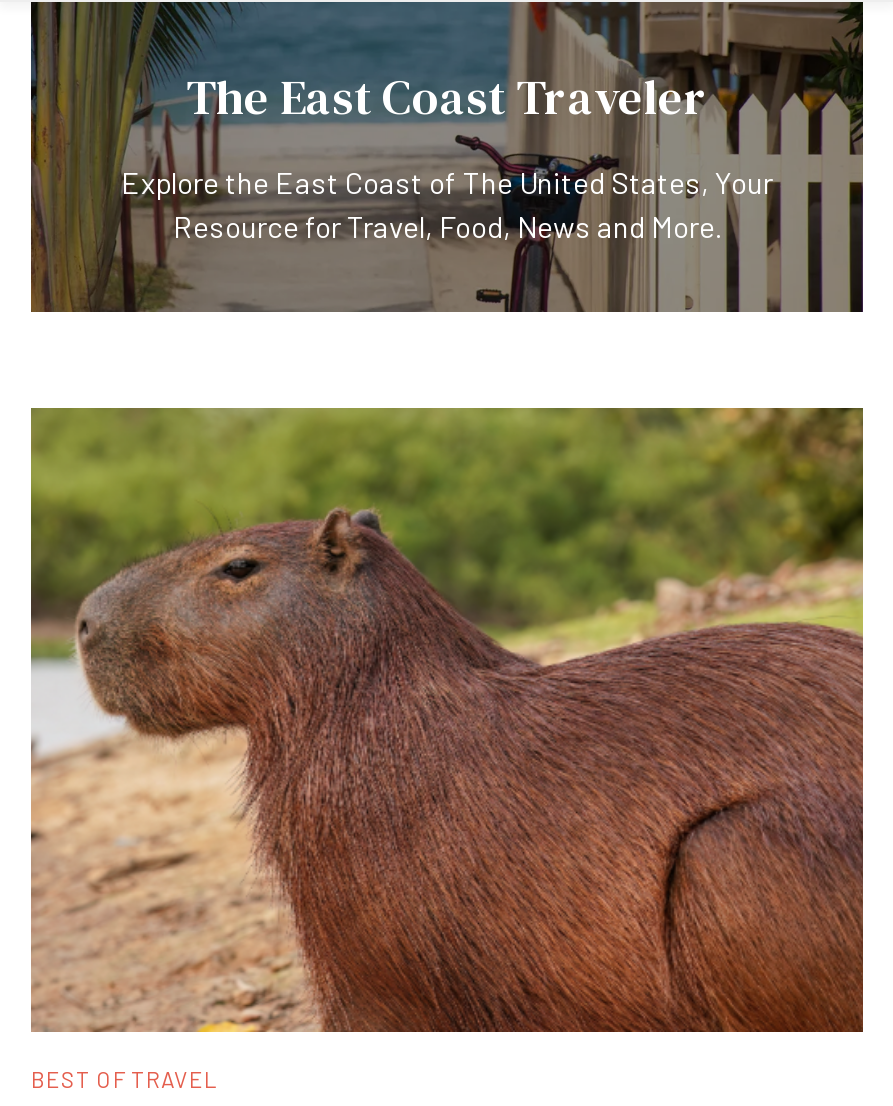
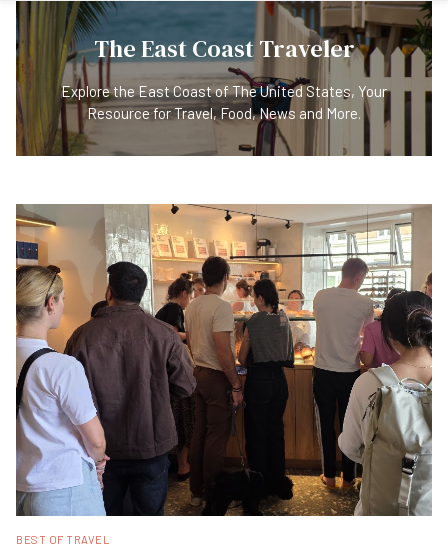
[29,408,865,1034] [image] -> [15,204,433,517] [image]

